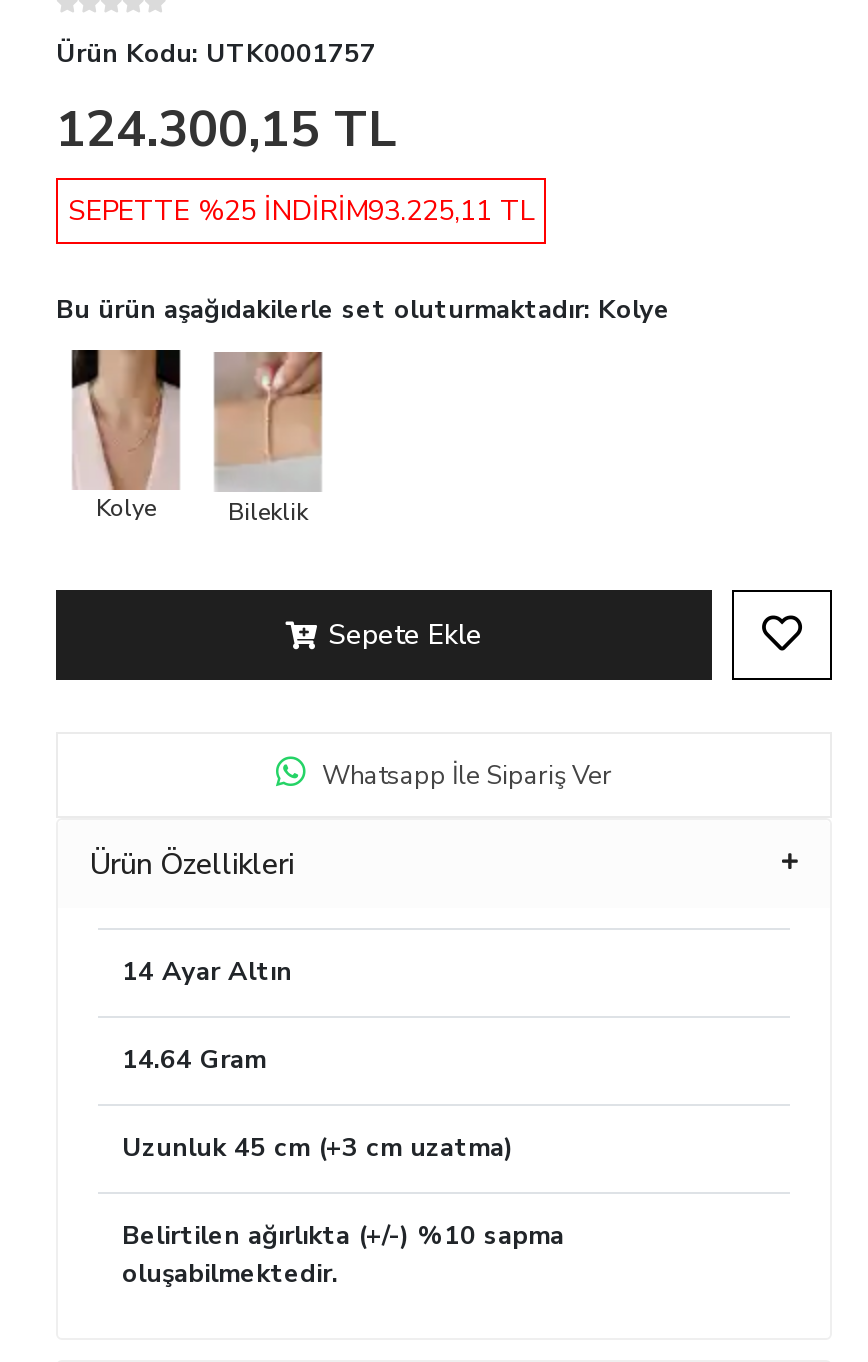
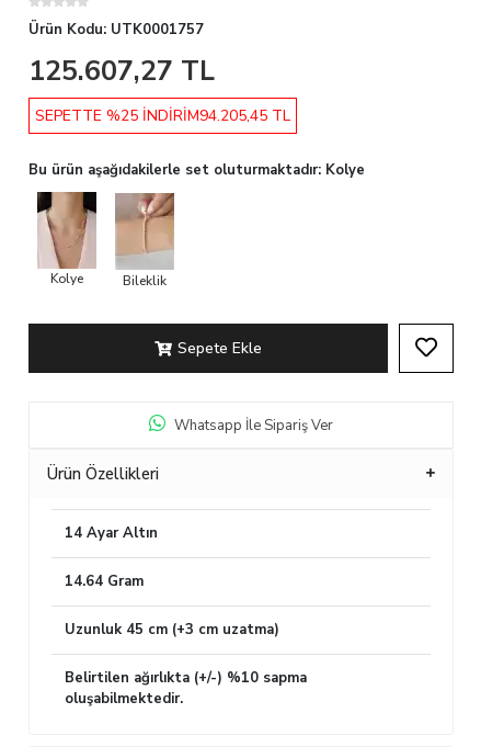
[56,96,396,164] 124.300,15 TL -> [28,53,215,90] 125.607,27 TL
[68,192,534,230] SEPETTE %25 İNDİRİM93.225,11 TL -> [35,106,290,126] SEPETTE %25 İNDİRİM94.205,45 TL

